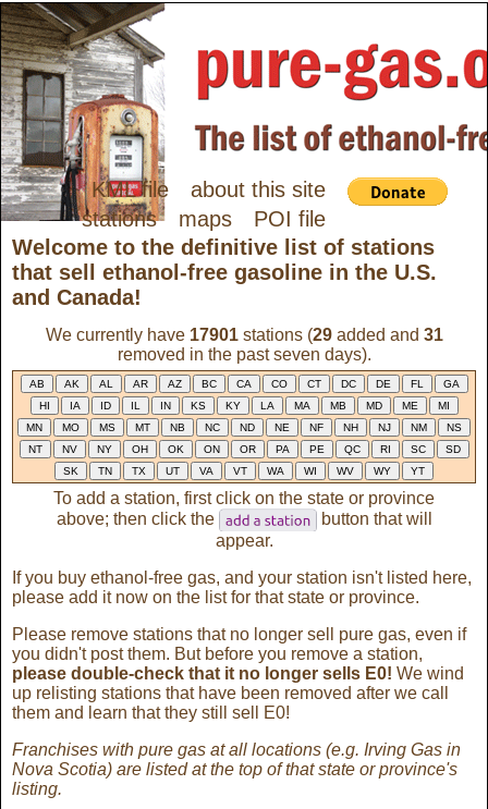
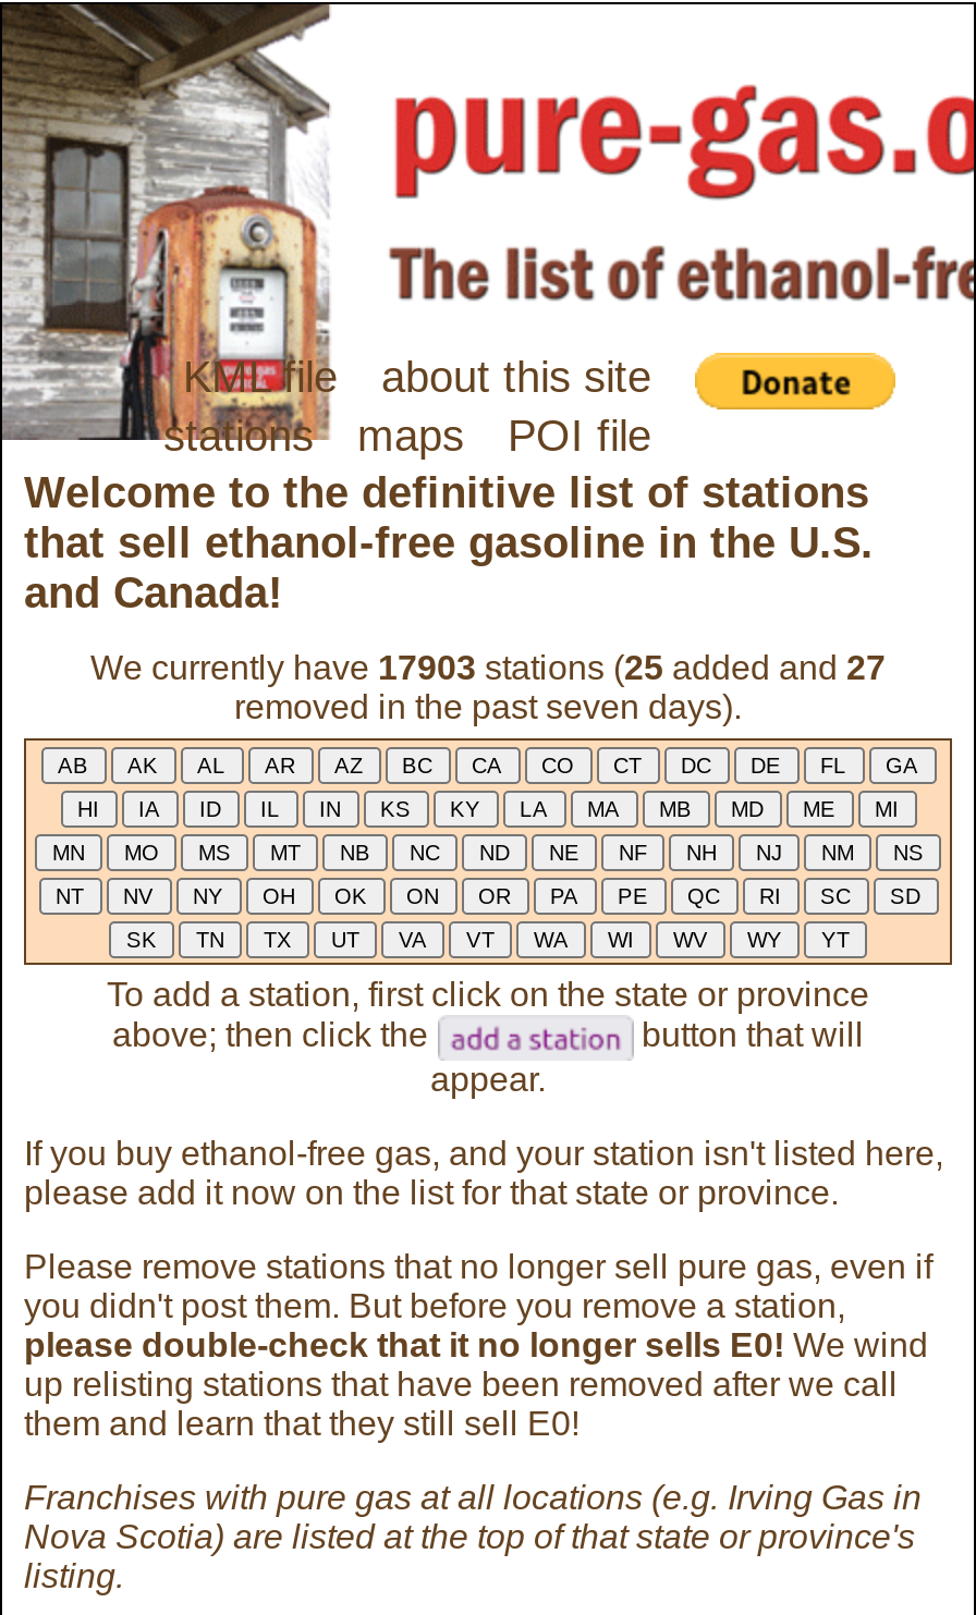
[45,325,443,344] We currently have 17901 stations (29 added and 31 -> [90,649,886,686] We currently have 17903 stations (25 added and 27

